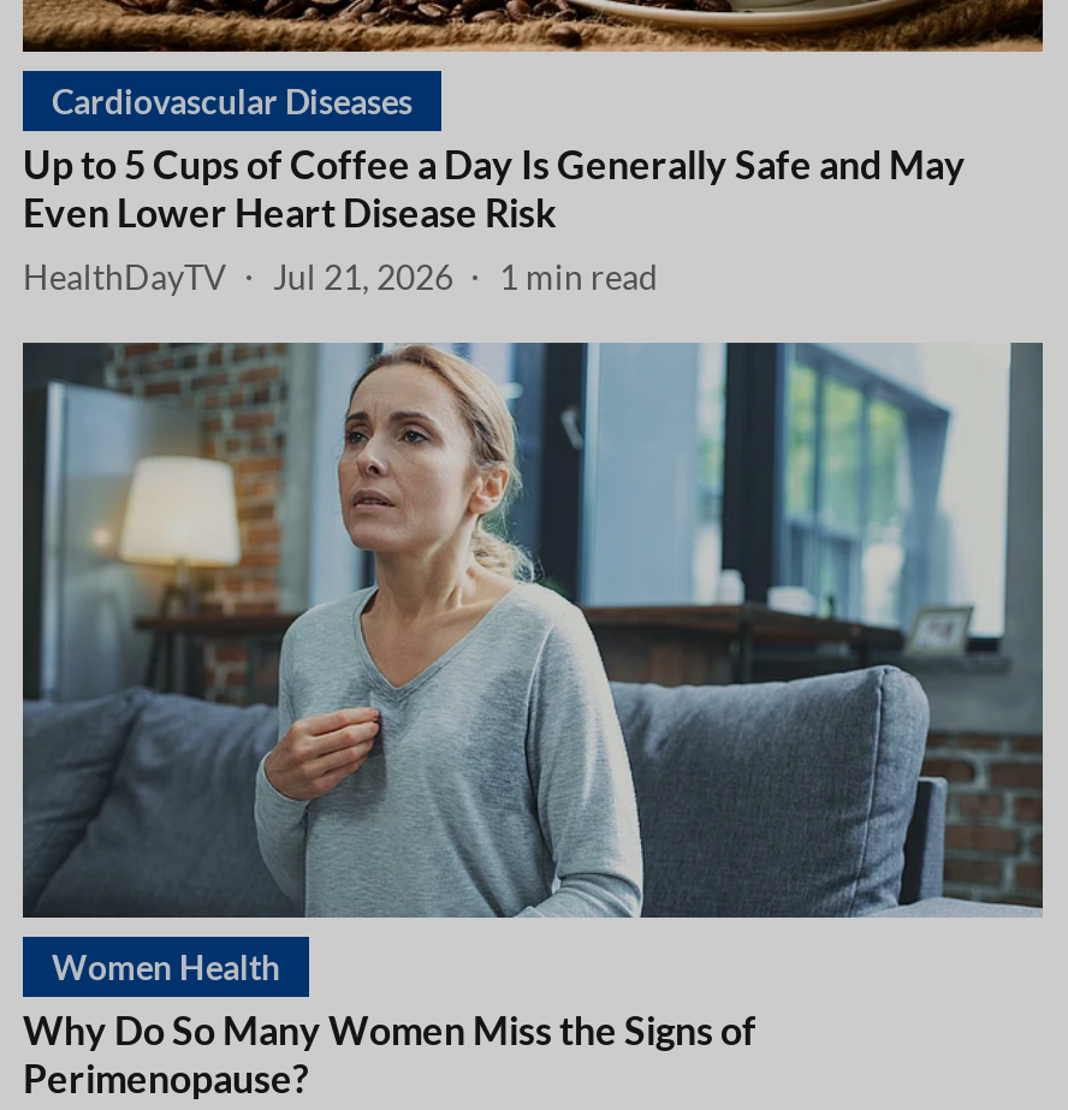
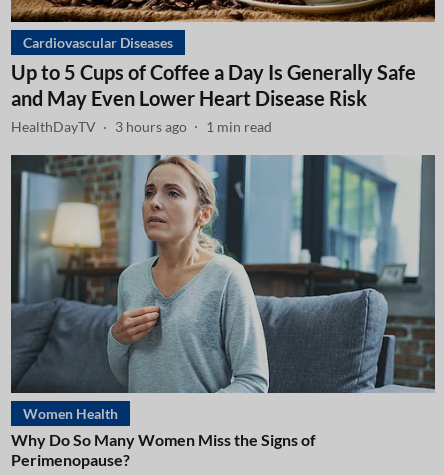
[23,255,658,296] HealthDayTV Jul 21, 2026 1 min read -> [11,118,272,135] HealthDayTV 3 hours ago 1 min read

